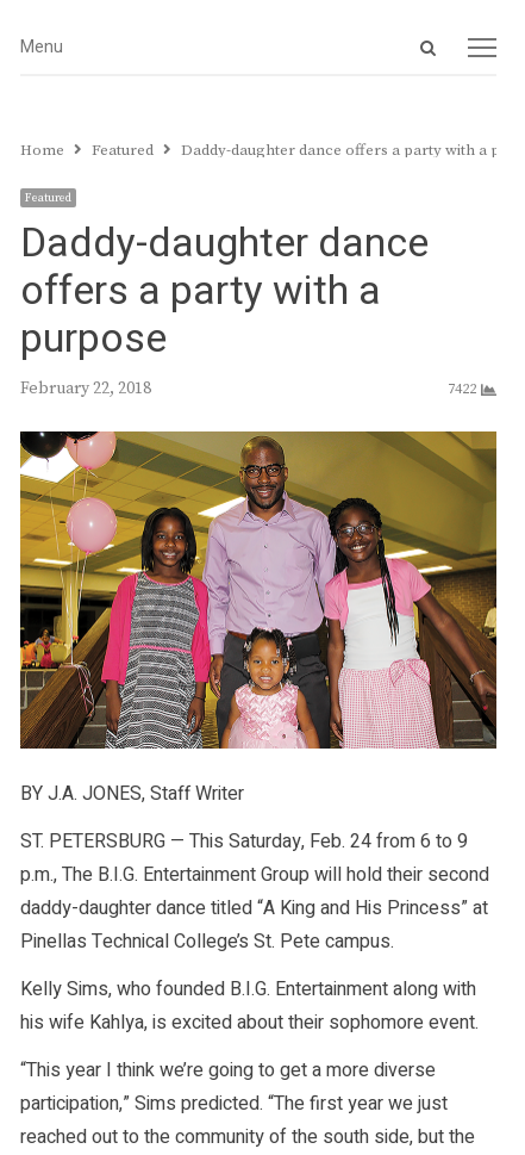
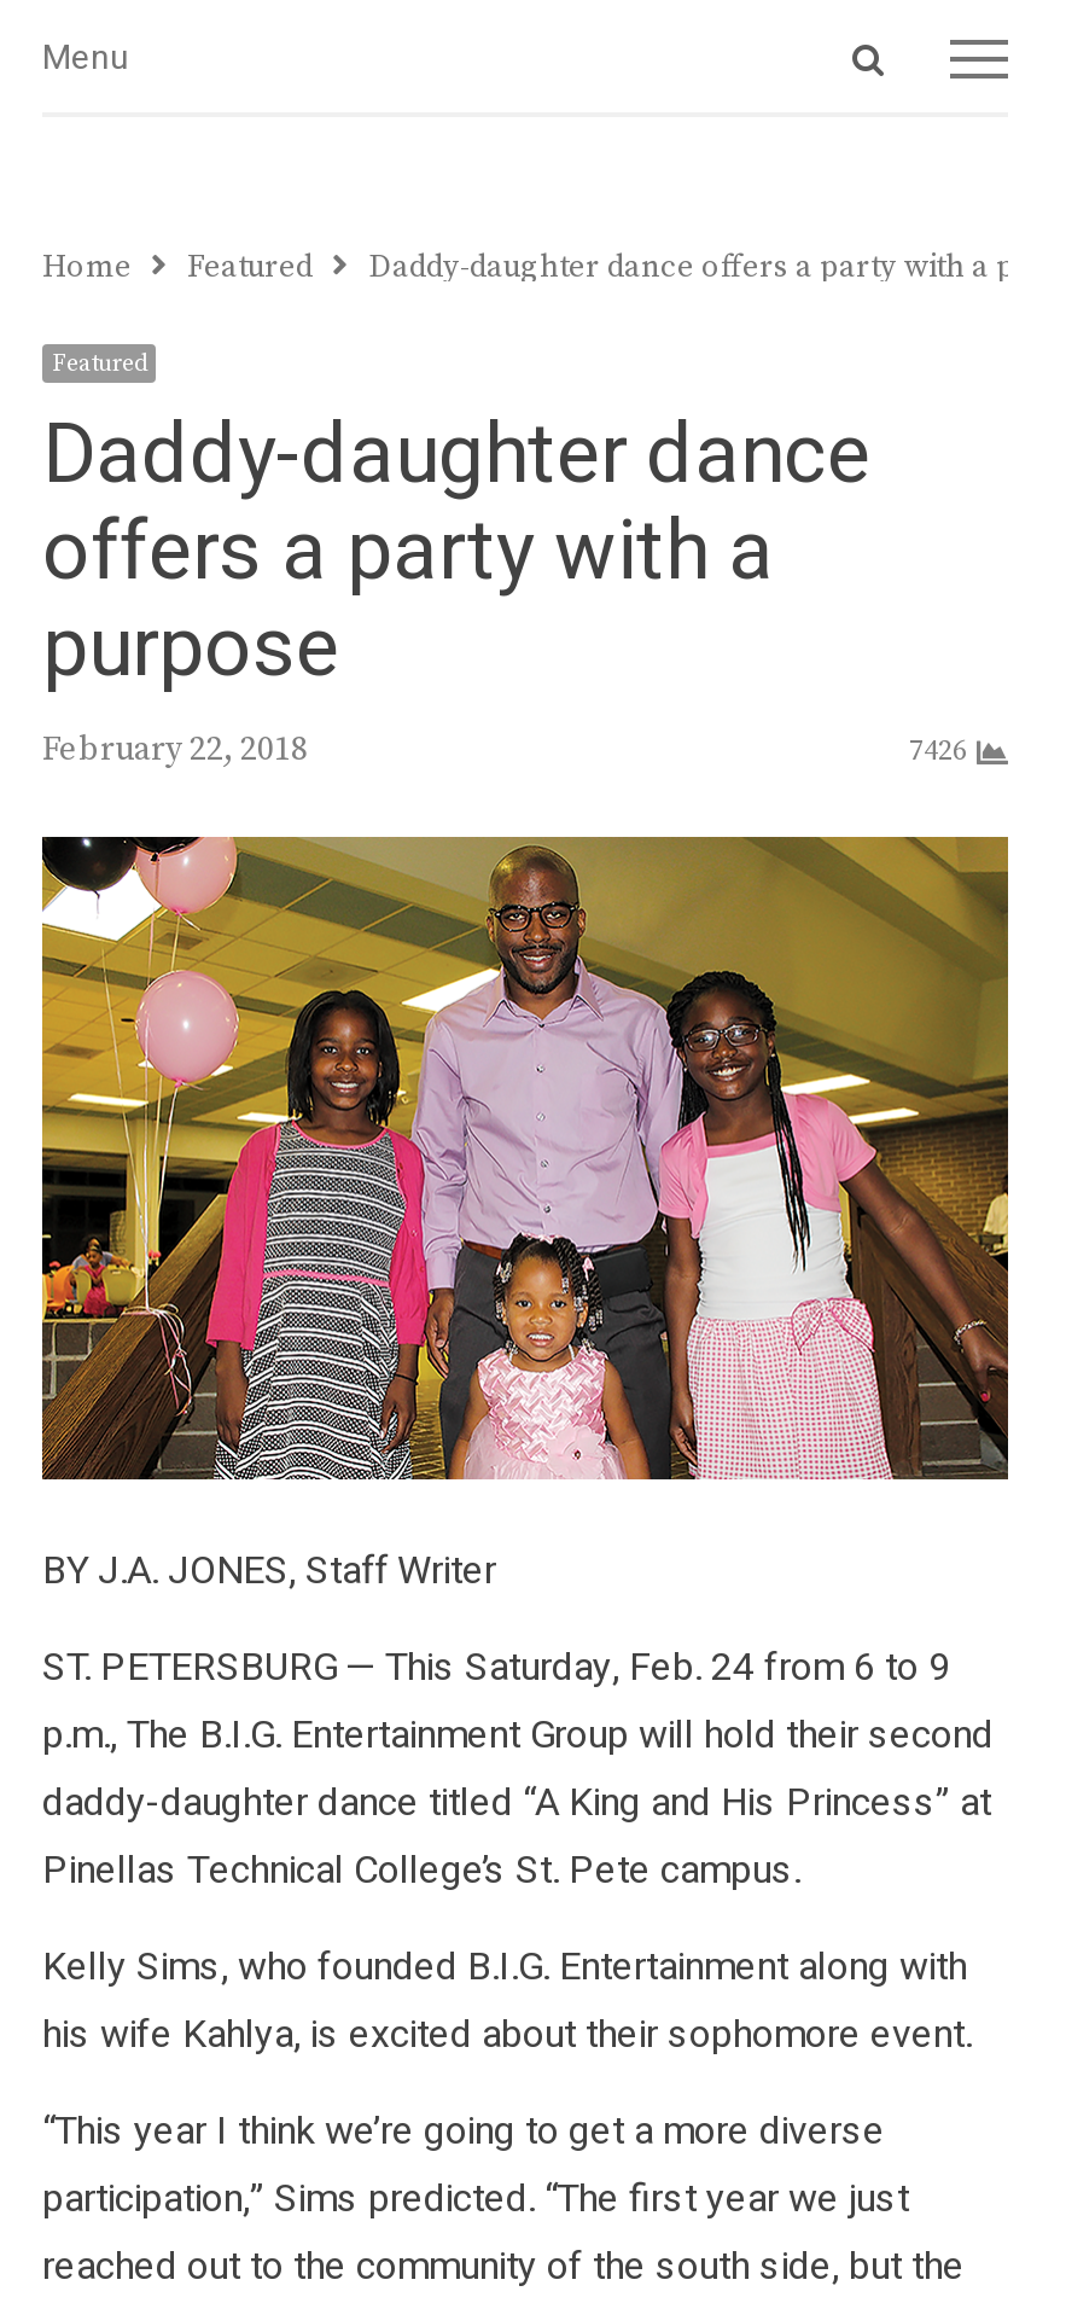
[448,381,476,399] 7422 -> [909,734,967,770] 7426

